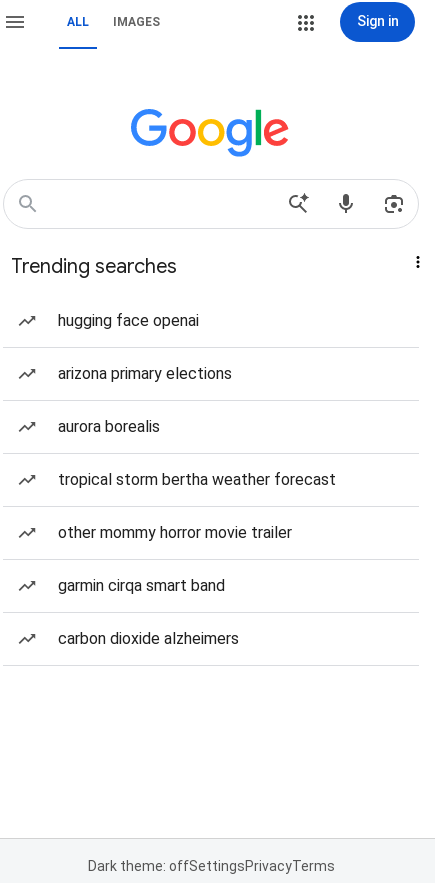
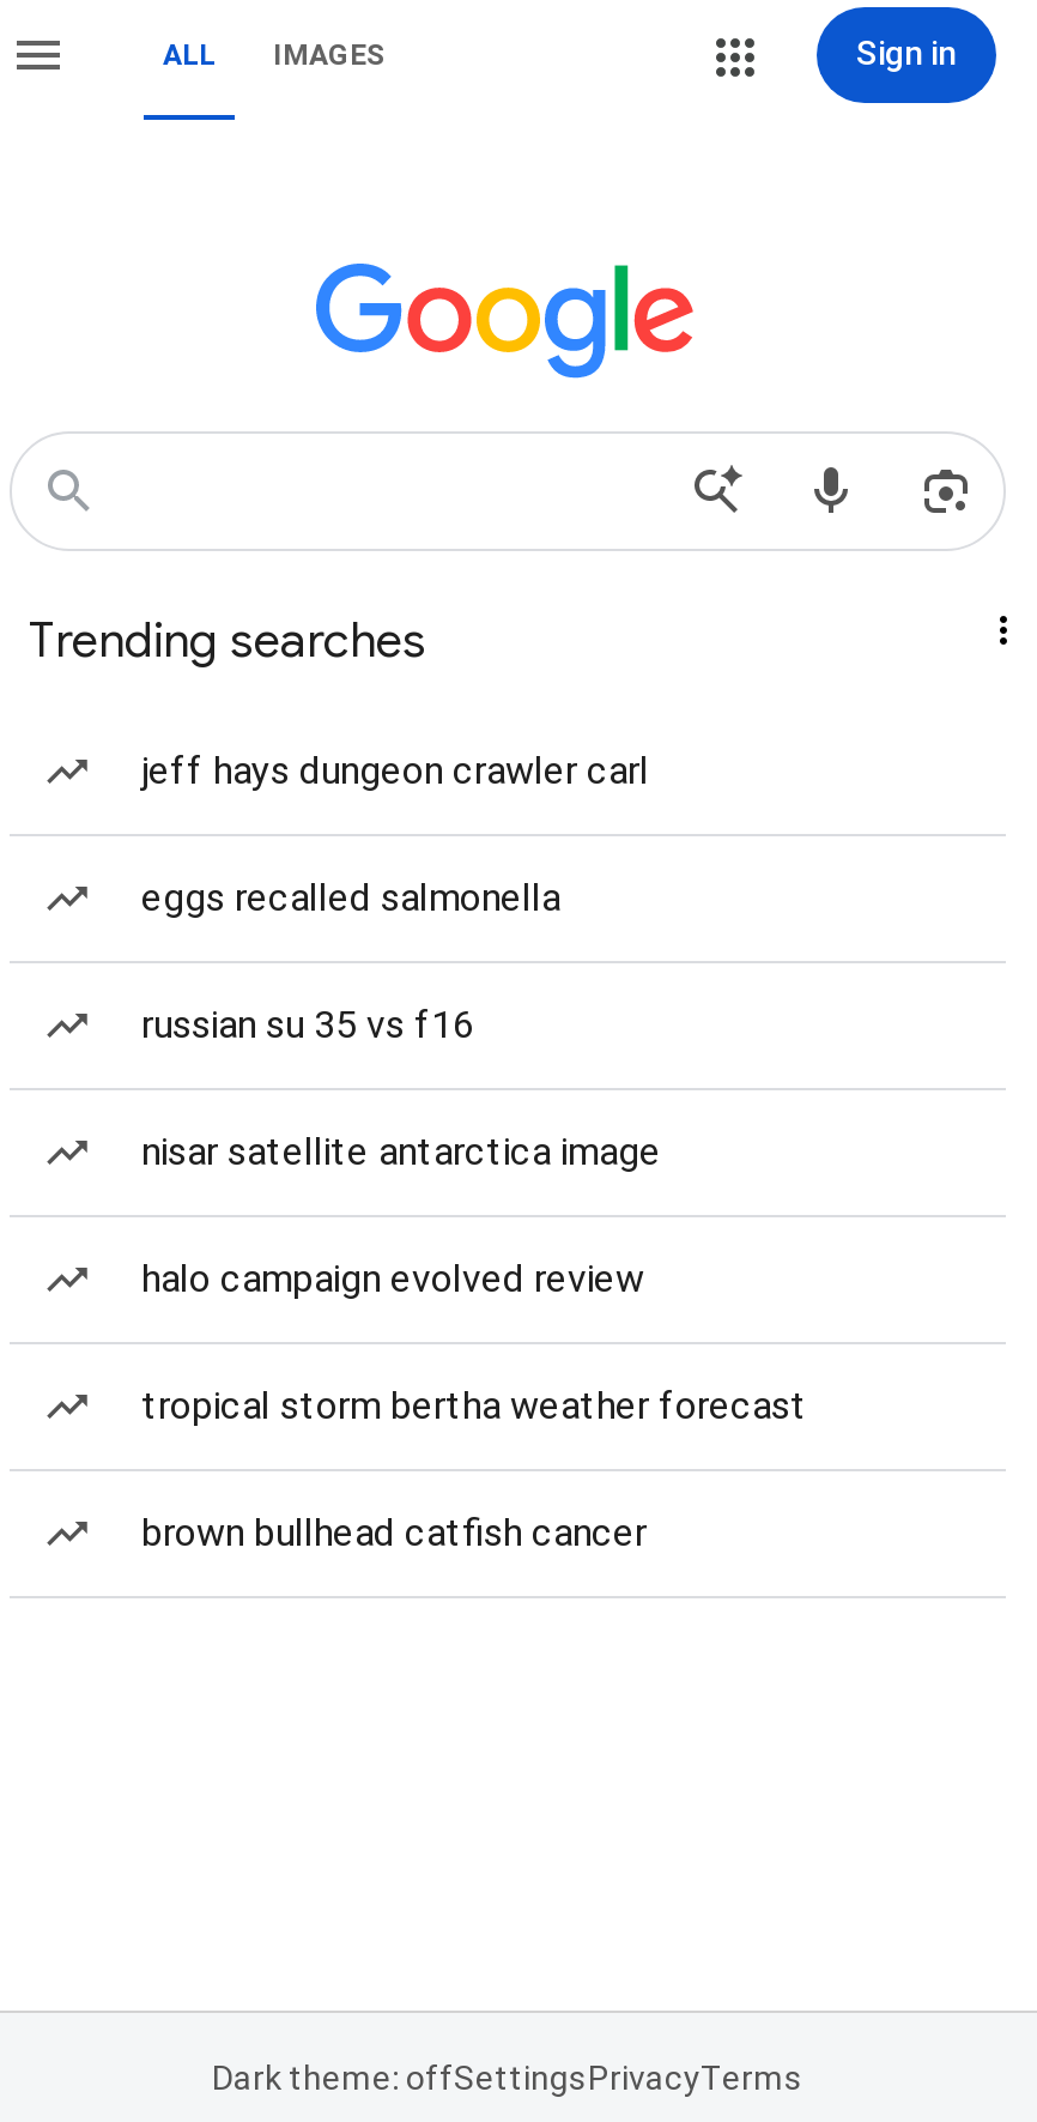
[58,311,232,436] hugging face openai | arizona primary elections | aurora borealis -> [141,748,661,1301] jeff hays dungeon crawler carl | eggs recalled salmonella | russian su 35 vs f16 | nisar satellite antarctica image | halo campaign evolved review
moved [58,470,336,489] -> [141,1383,807,1428]: tropical storm bertha weather forecast
[58,523,292,648] other mommy horror movie trailer | garmin cirqa smart band | carbon dioxide alzheimers -> [141,1510,647,1555] brown bullhead catfish cancer

